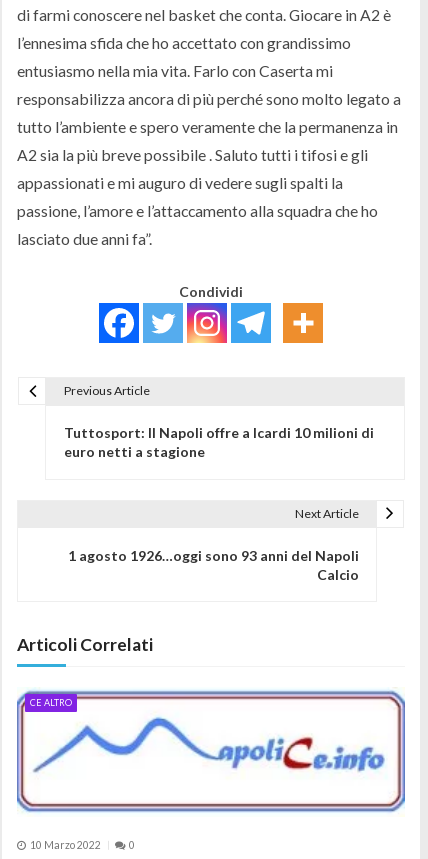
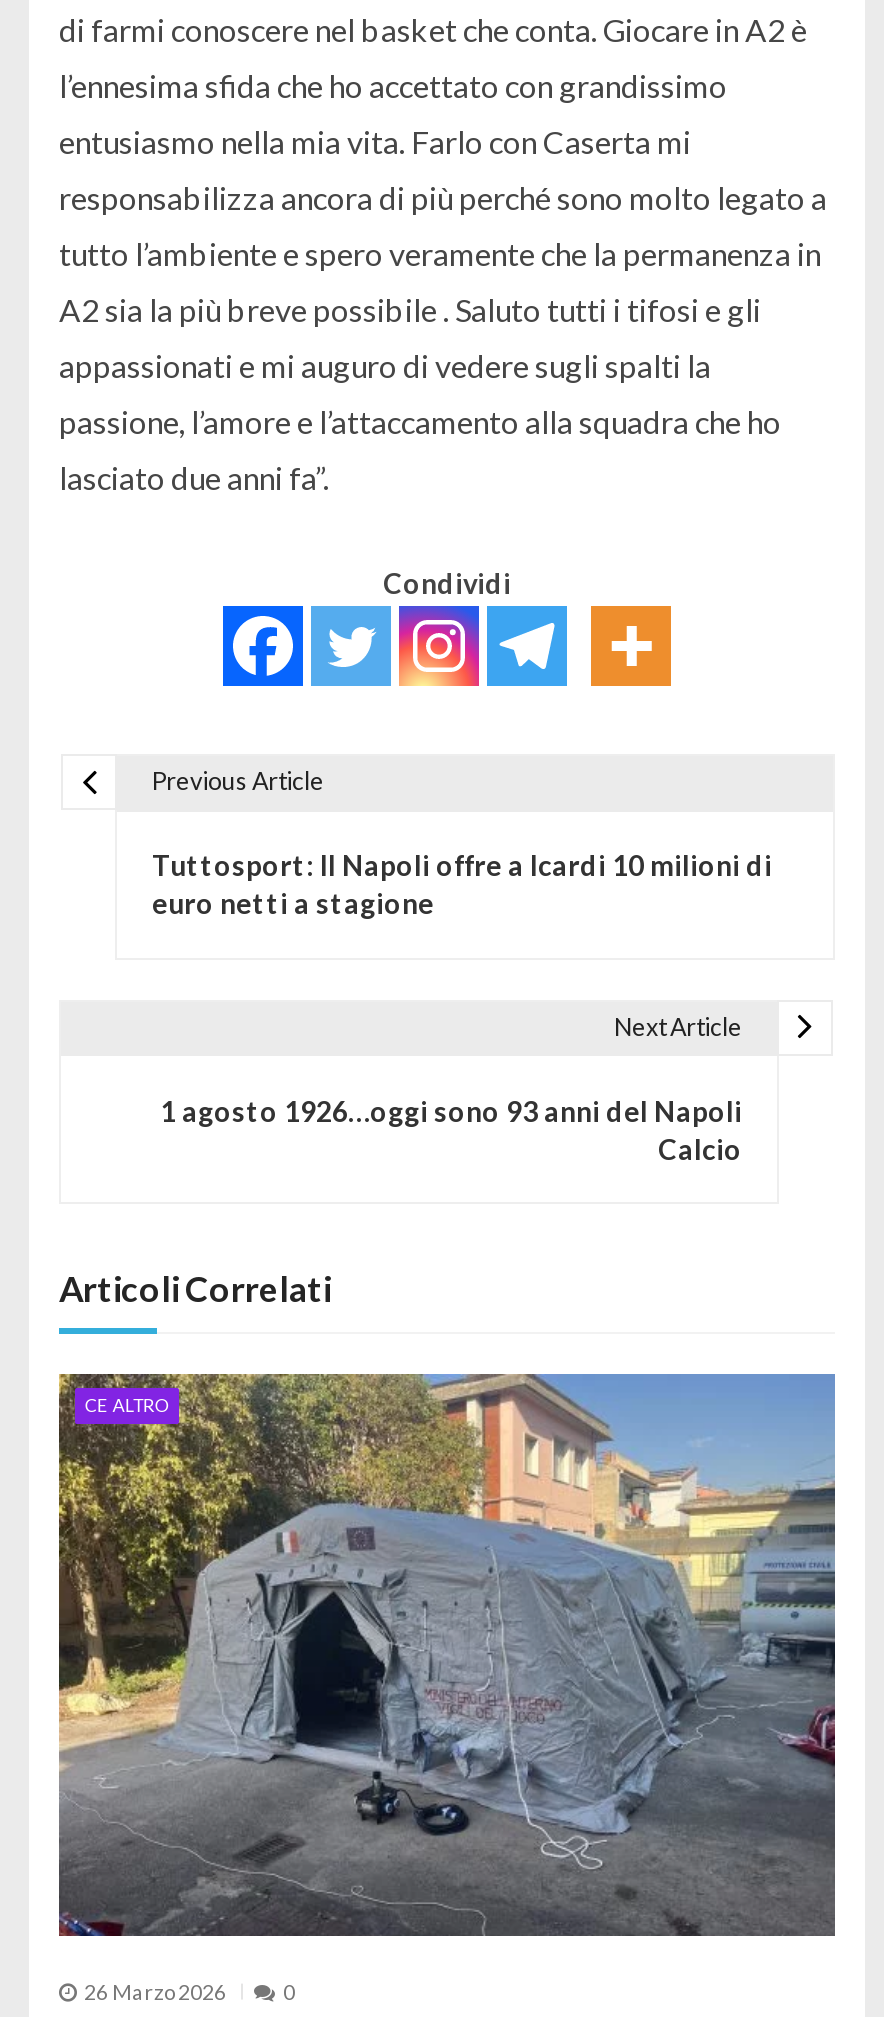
[16,687,406,851] [image] | 10 Marzo 2022 -> [57,1372,837,2004] [image] | 26 Marzo 2026

